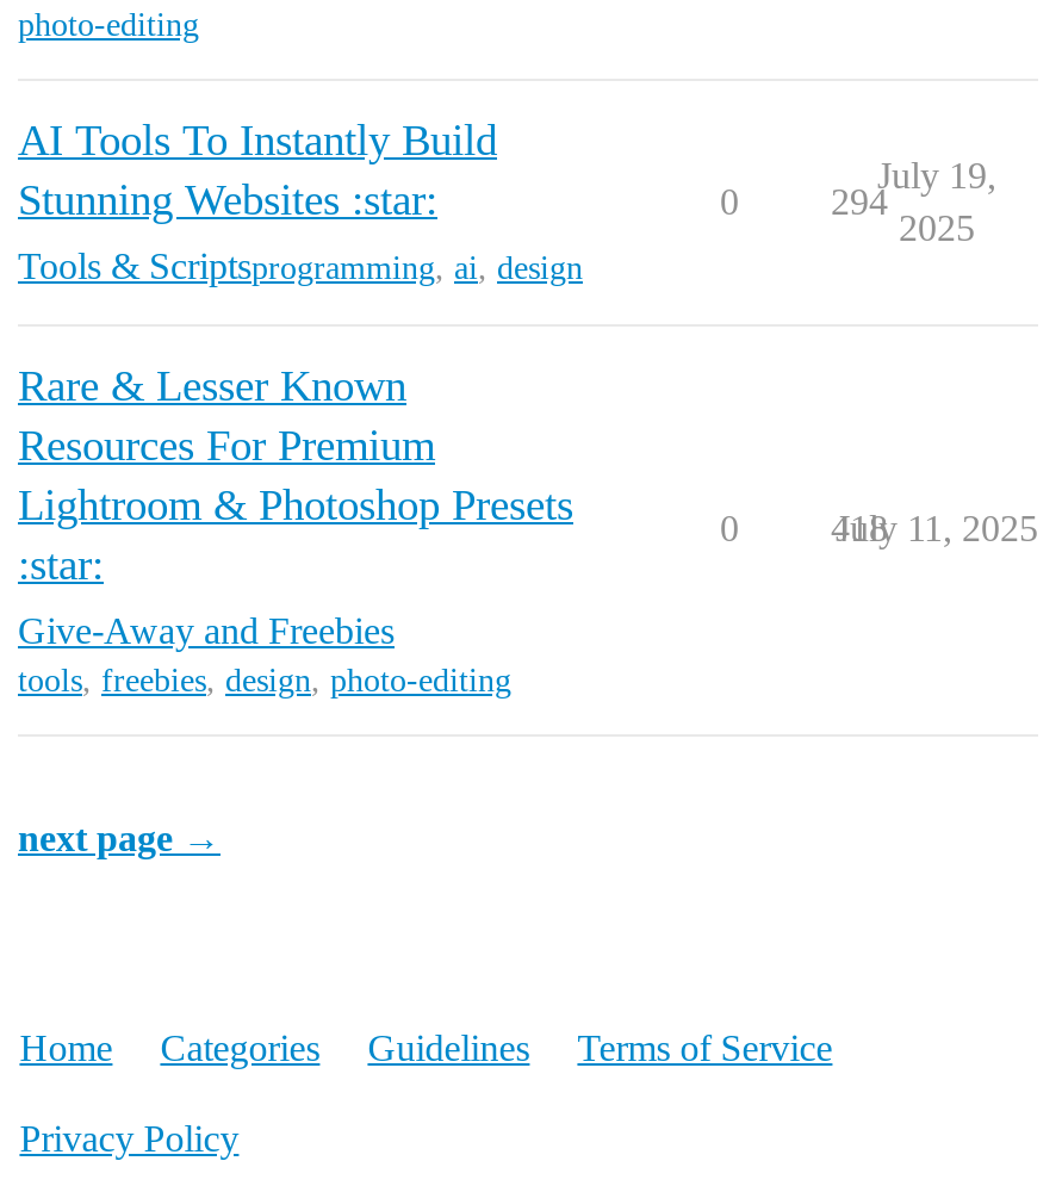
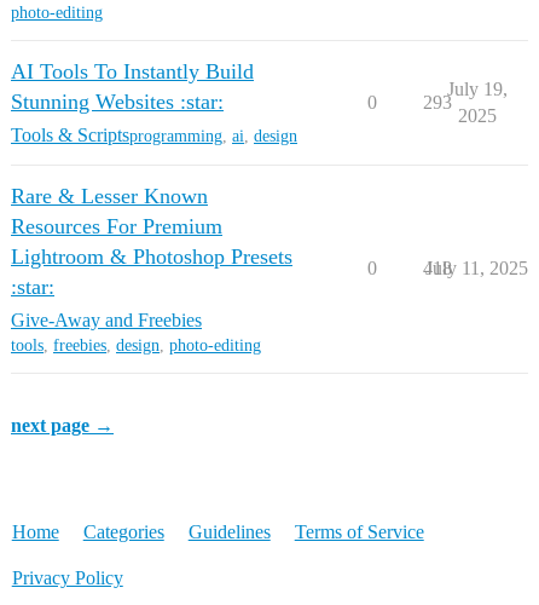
[831,181,888,222] 294 -> [423,92,452,113] 293

